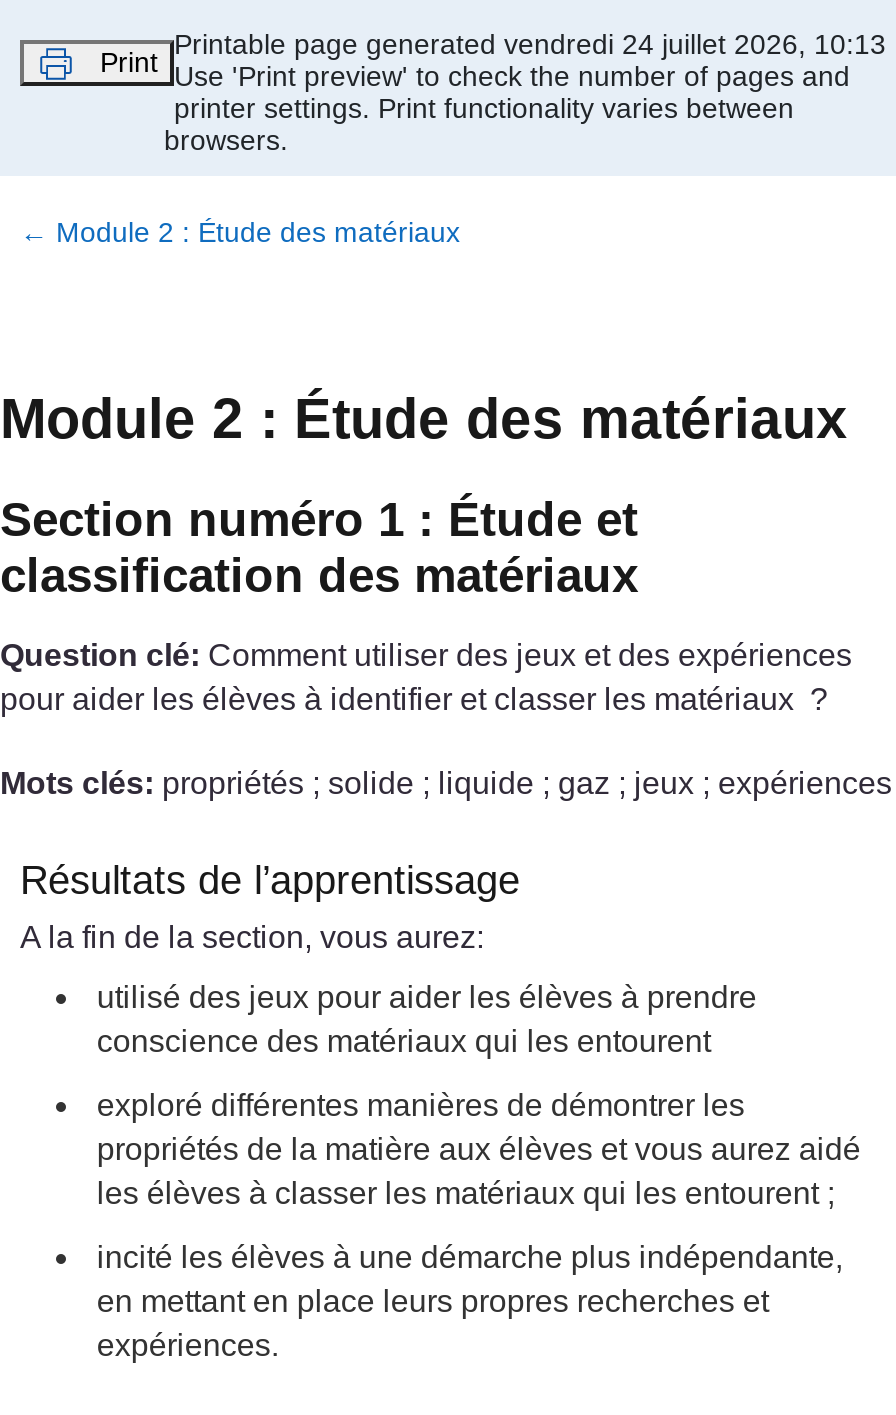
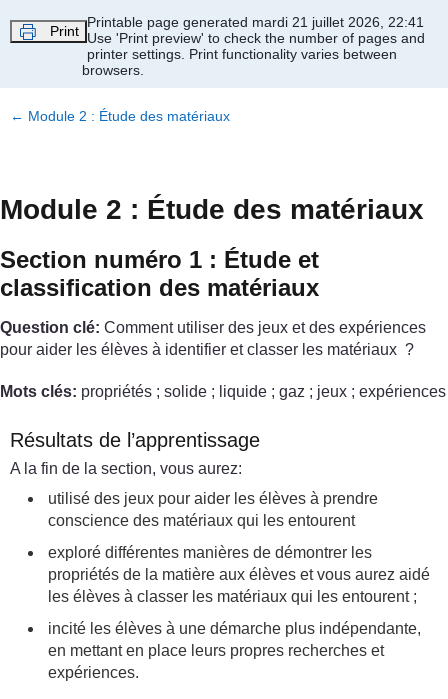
[174,28,886,60] Printable page generated vendredi 24 juillet 2026, 10:13 -> [87,14,424,30] Printable page generated mardi 21 juillet 2026, 22:41

